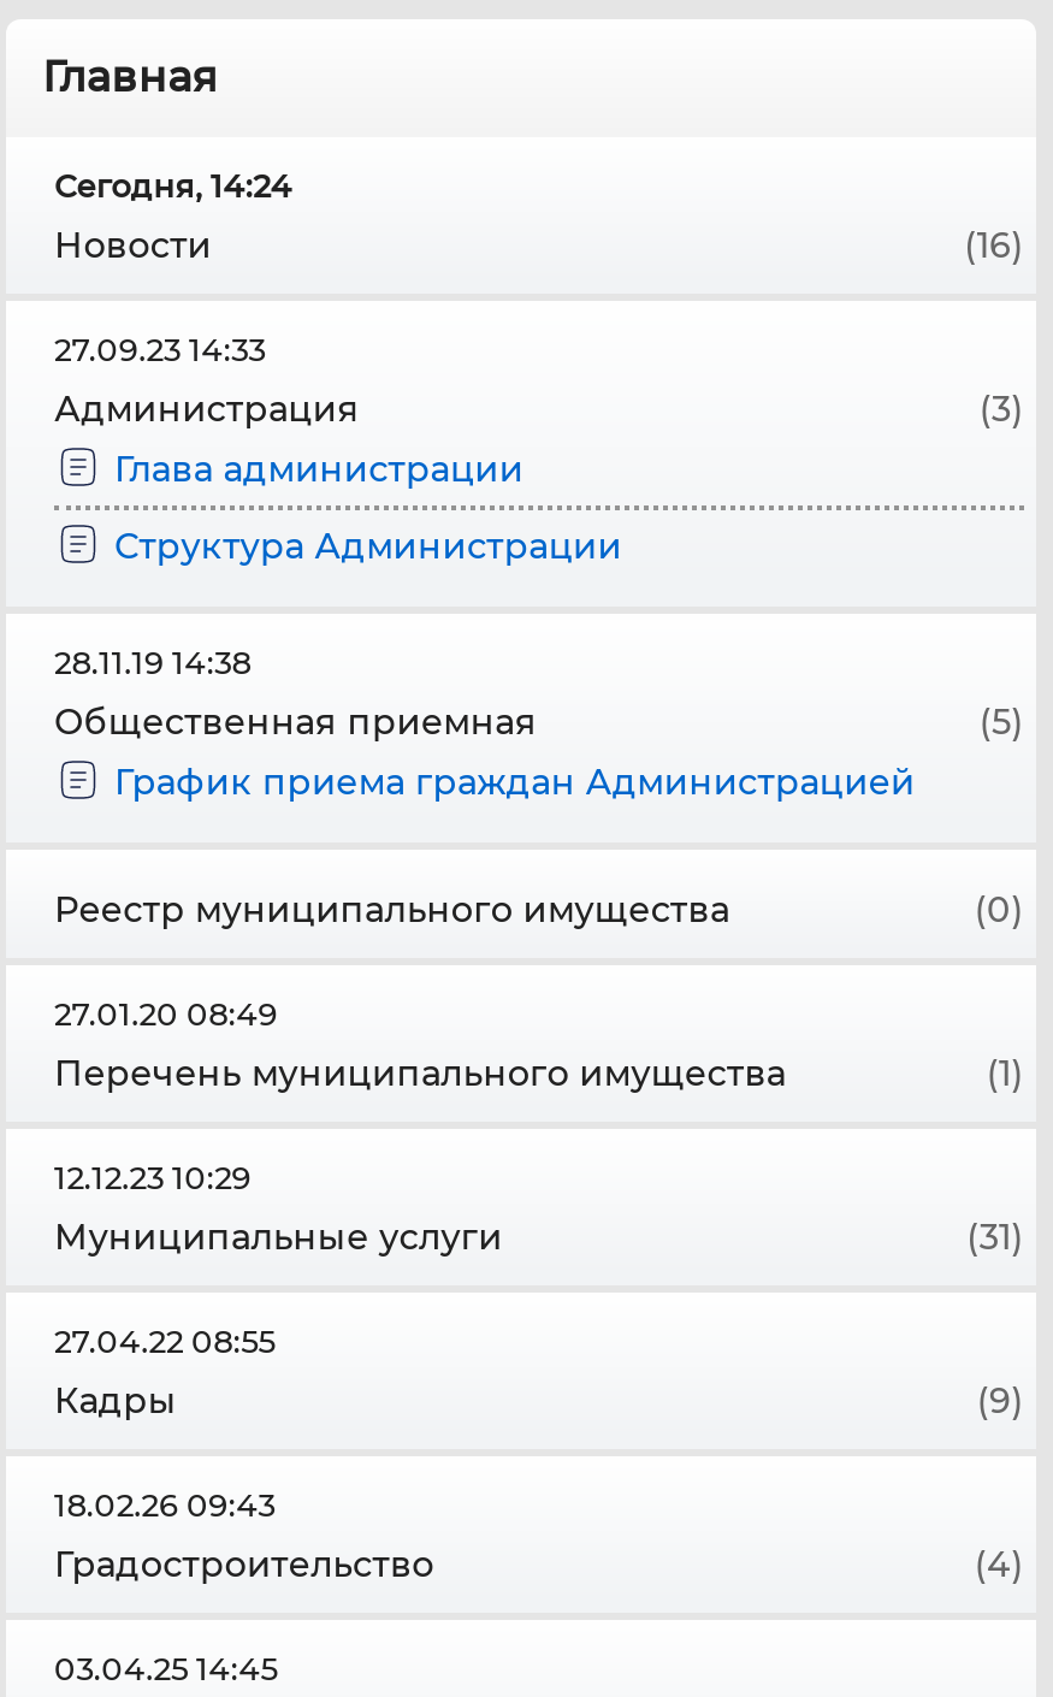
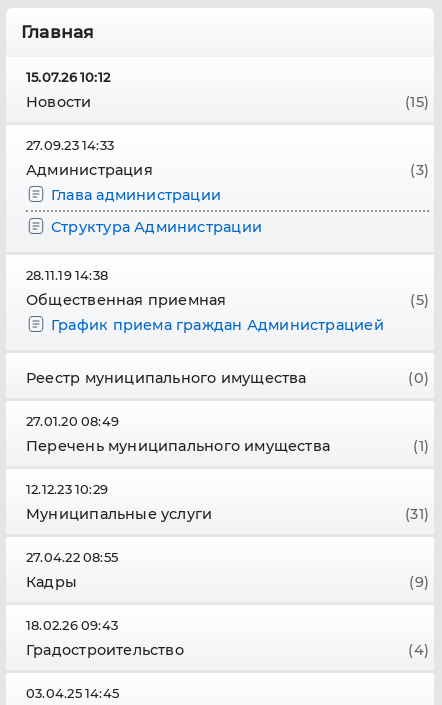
[54,165,292,204] Сегодня, 14:24 -> [26,69,110,85] 15.07.26 10:12
[964,223,1024,266] (16) -> [405,93,429,111] (15)

